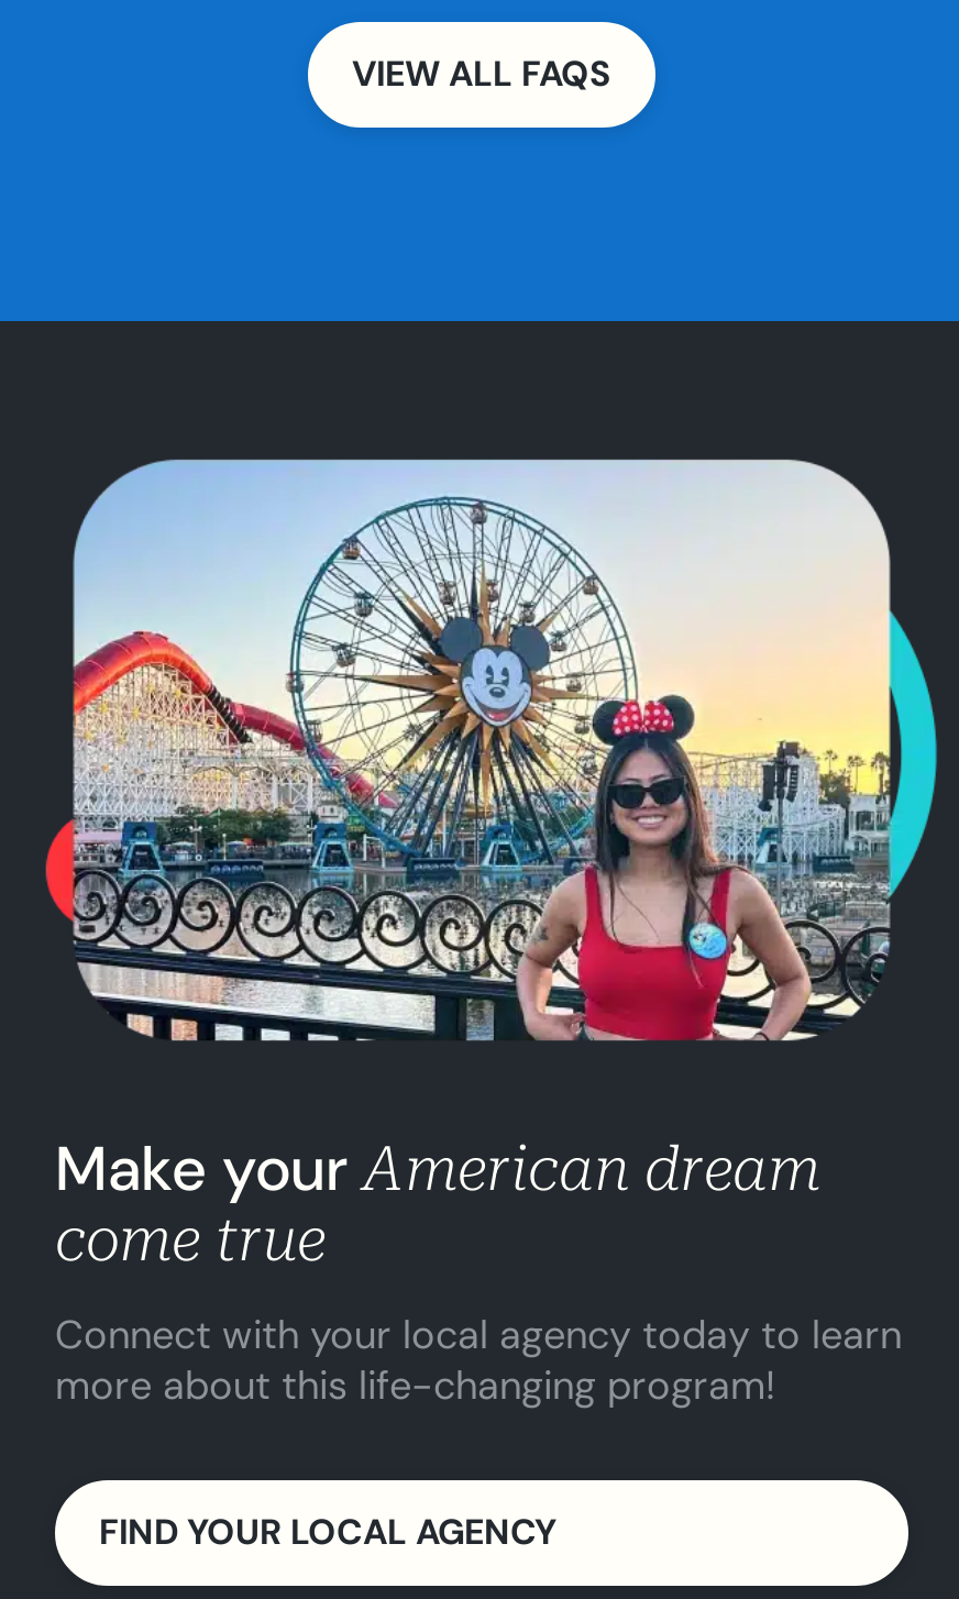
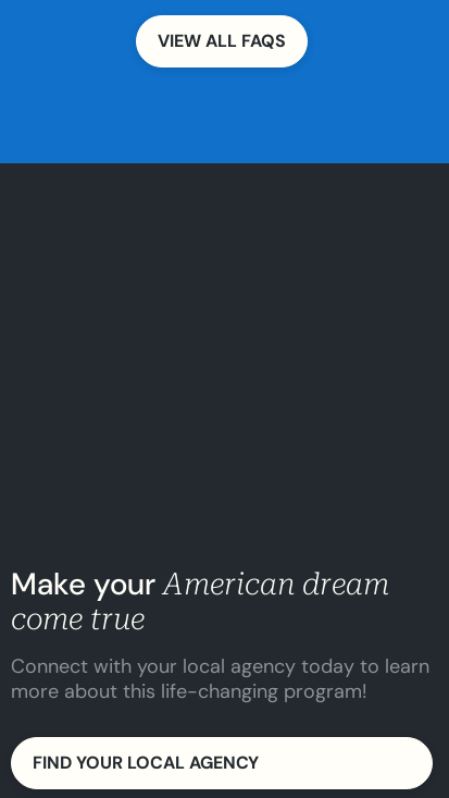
[44,457,939,1043] [image] -> none

